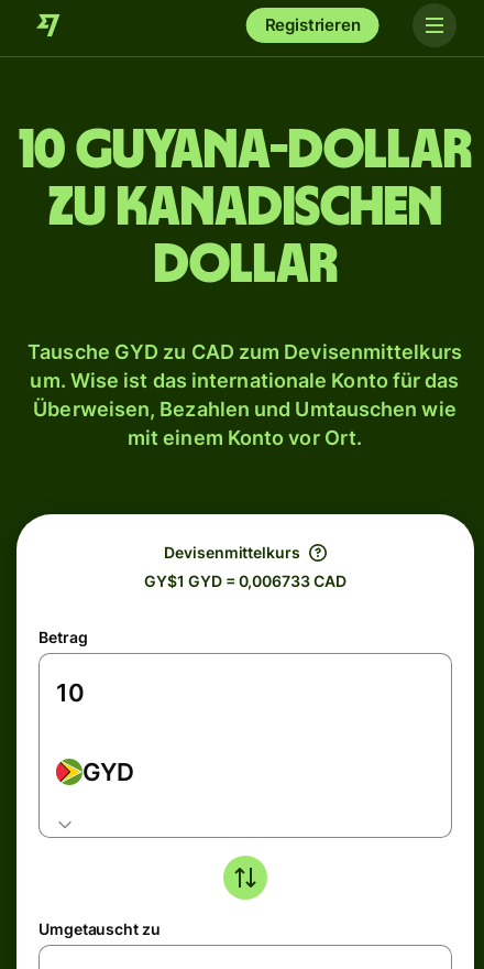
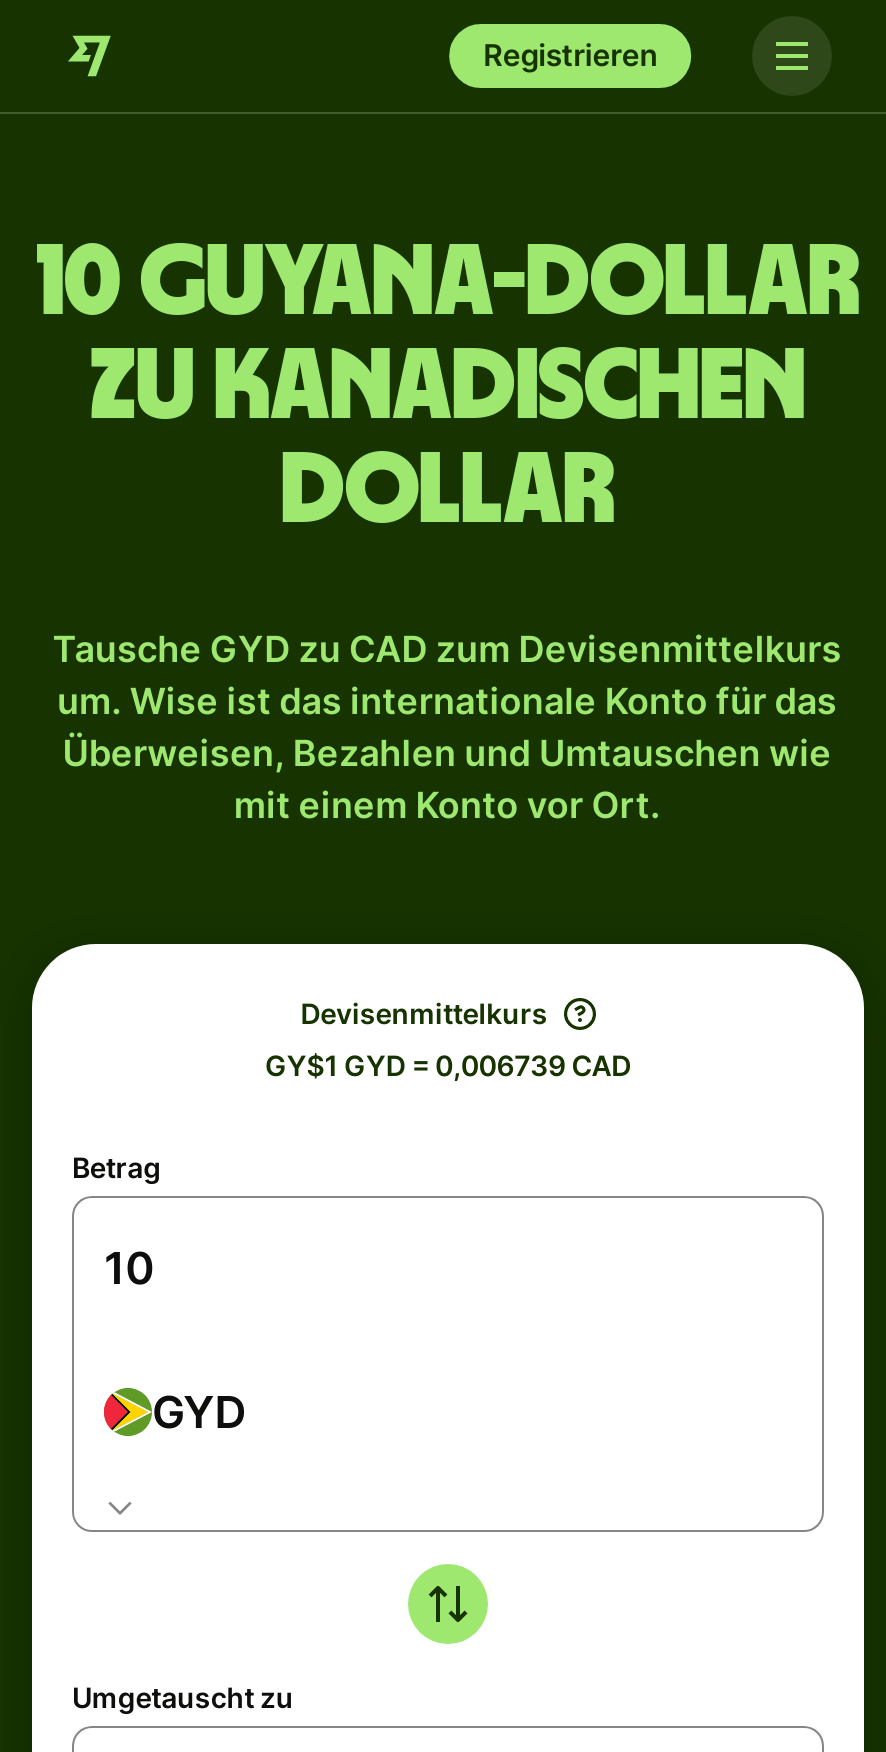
[145,571,346,590] GY$1 GYD = 0,006733 CAD -> [265,1048,631,1082] GY$1 GYD = 0,006739 CAD

